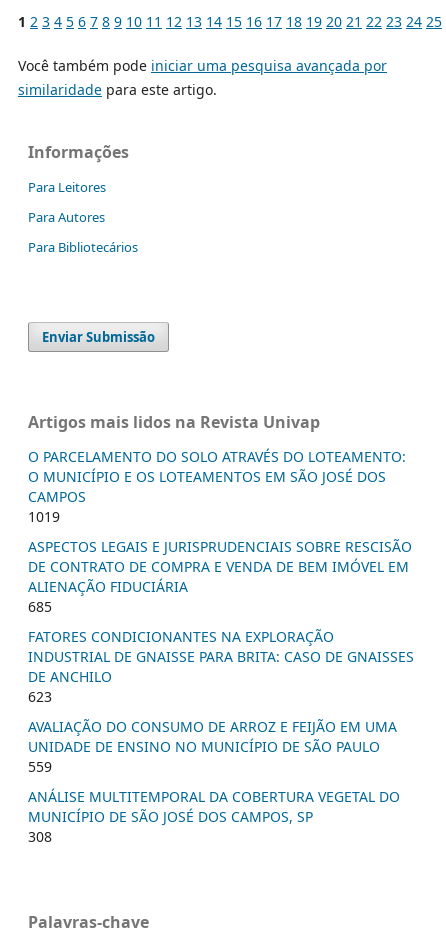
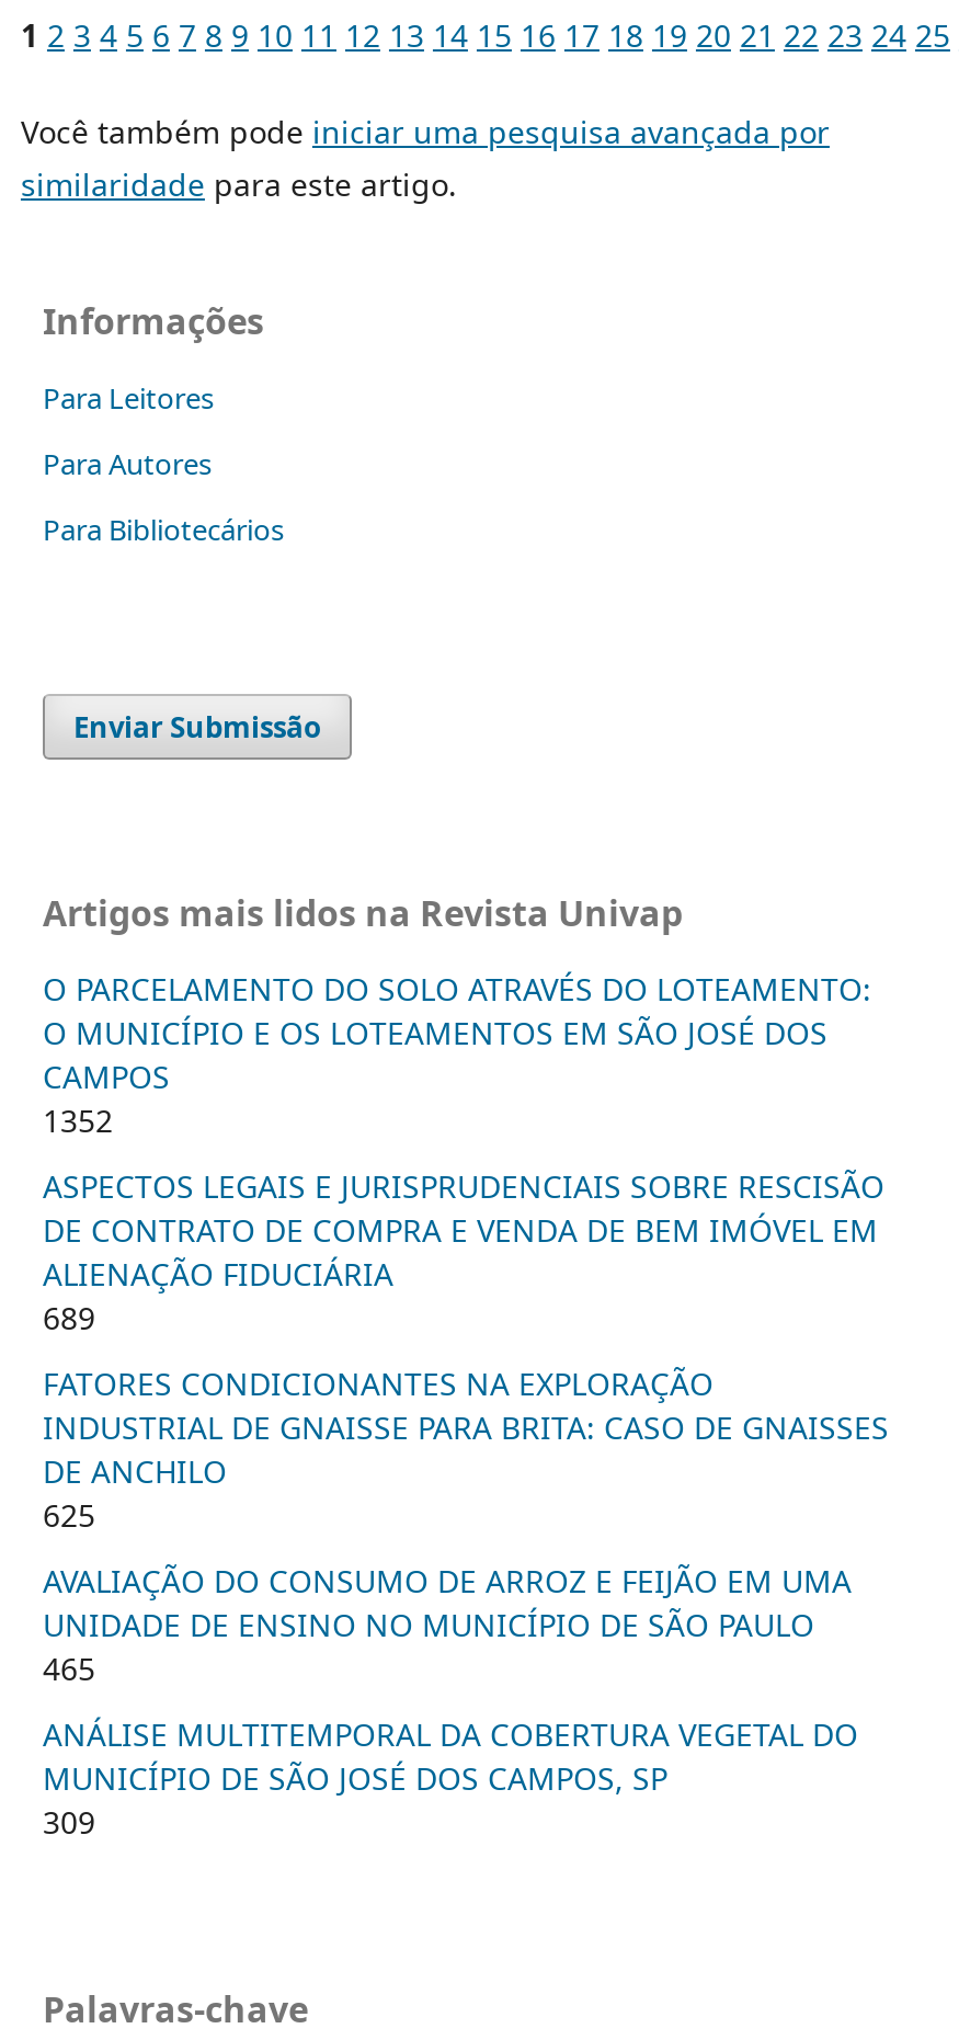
[28,507,60,526] 1019 -> [43,1100,113,1142] 1352
[28,597,52,616] 685 -> [43,1297,95,1339] 689
[28,687,52,706] 623 -> [43,1494,95,1536] 625
[28,757,52,776] 559 -> [43,1648,95,1689] 465
[28,827,52,846] 308 -> [43,1801,95,1843] 309

